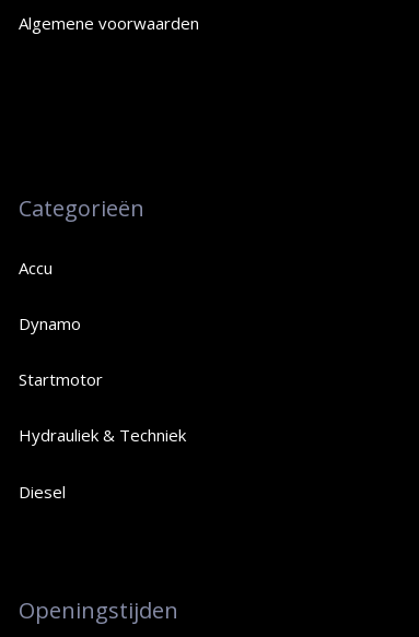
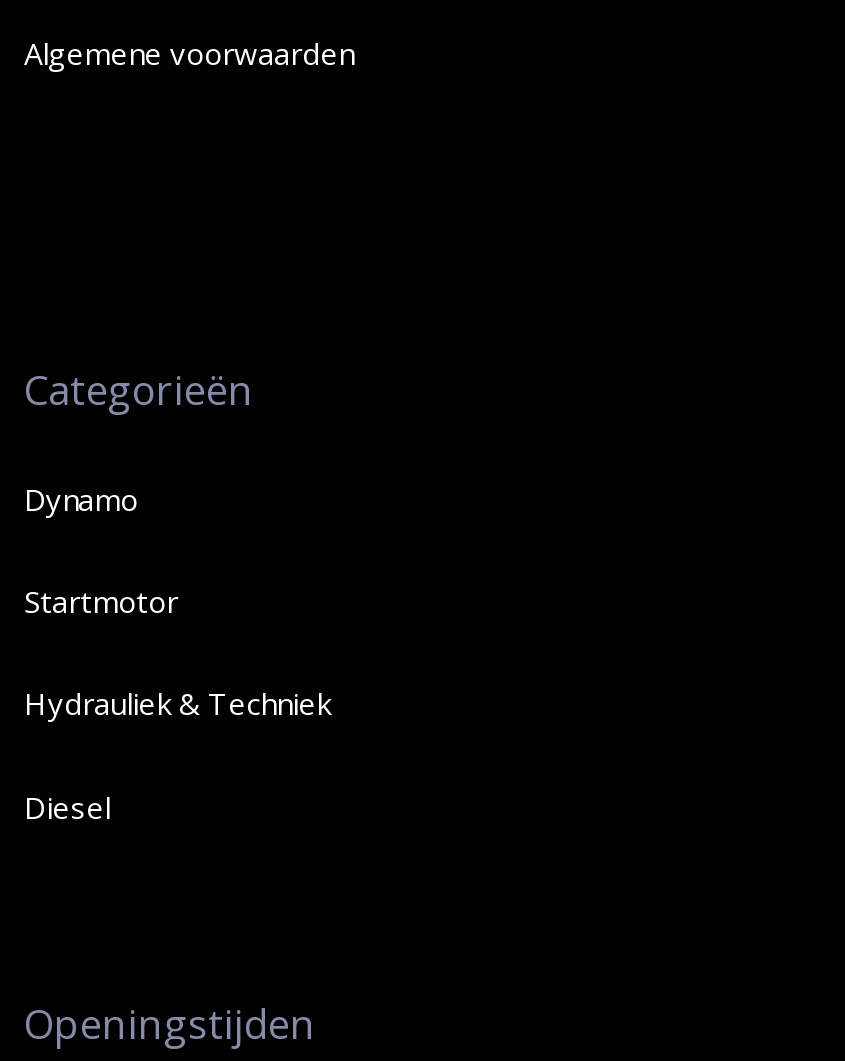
[19,256,53,278] Accu -> none

